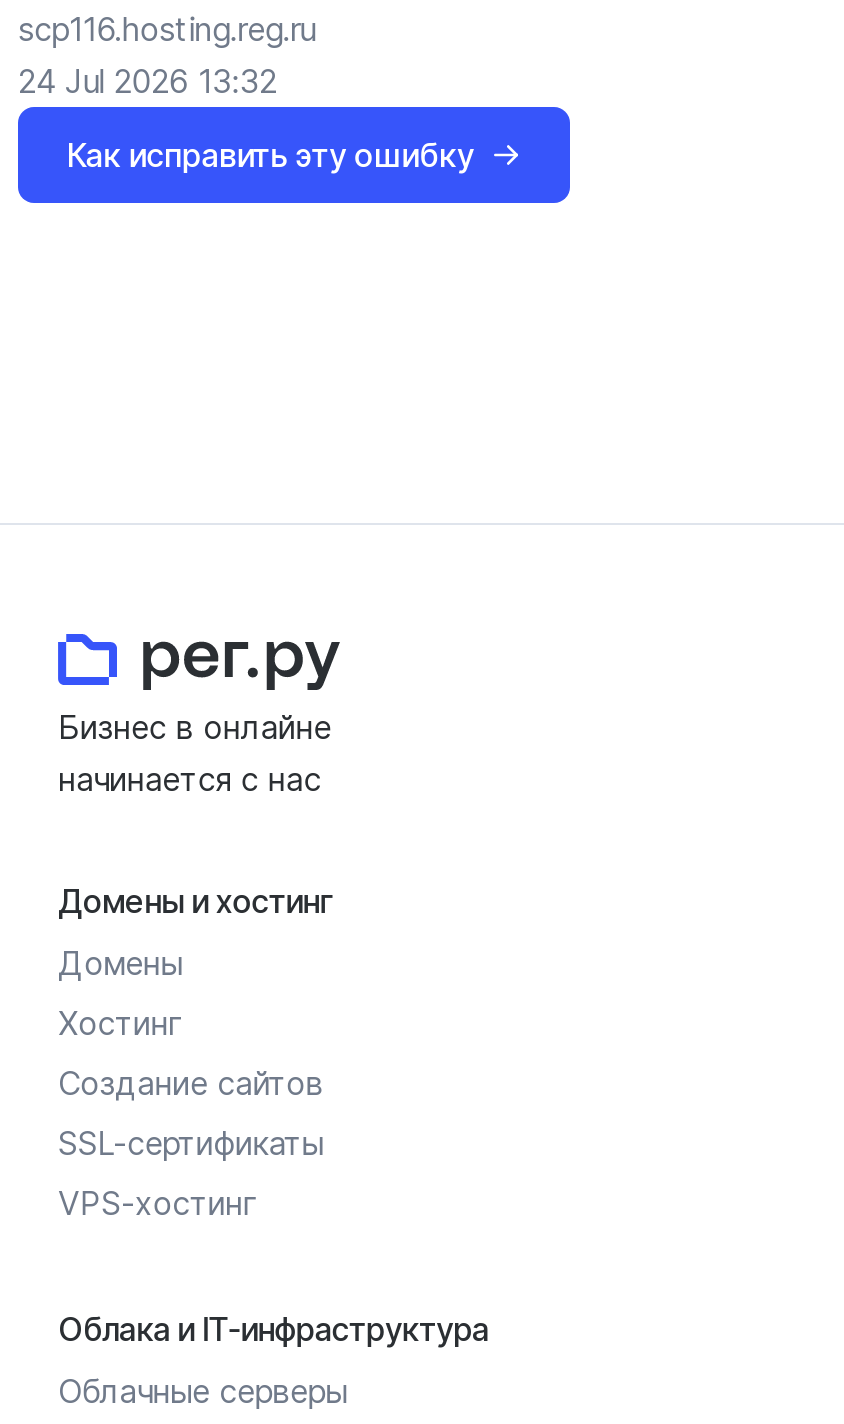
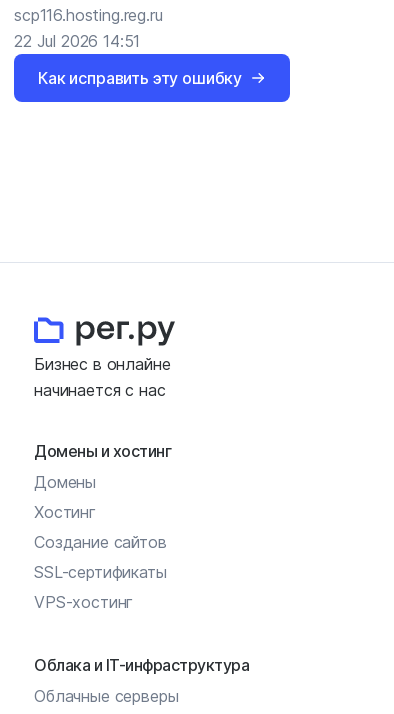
[18,61,277,101] 24 Jul 2026 13:32 -> [14,31,140,51] 22 Jul 2026 14:51

